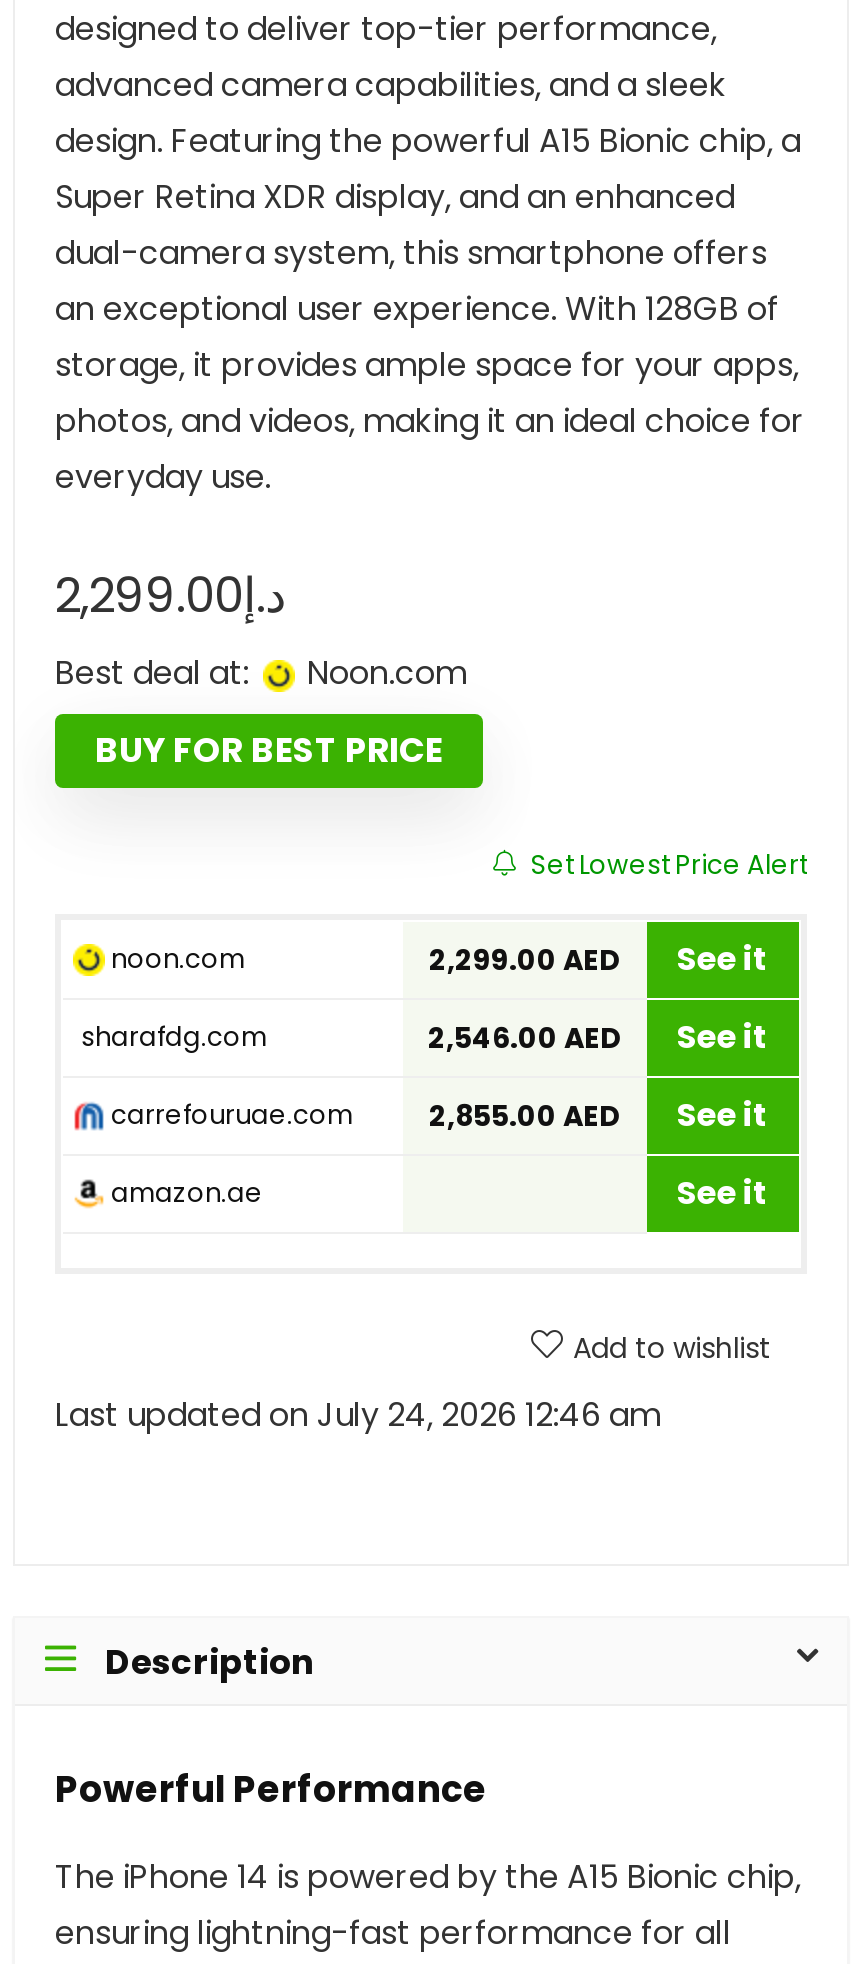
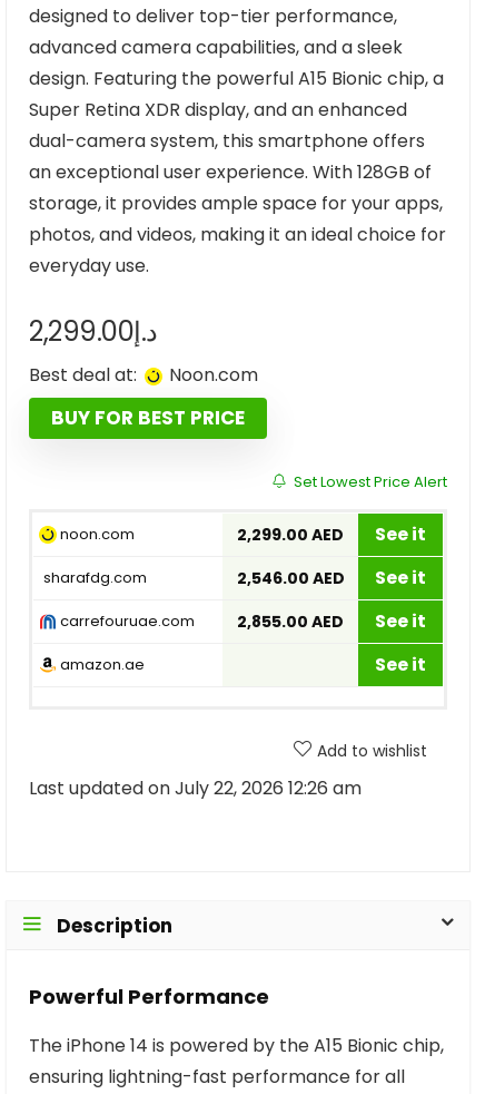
[55,1392,661,1438] Last updated on July 24, 2026 12:46 am -> [29,775,362,801] Last updated on July 22, 2026 12:26 am

